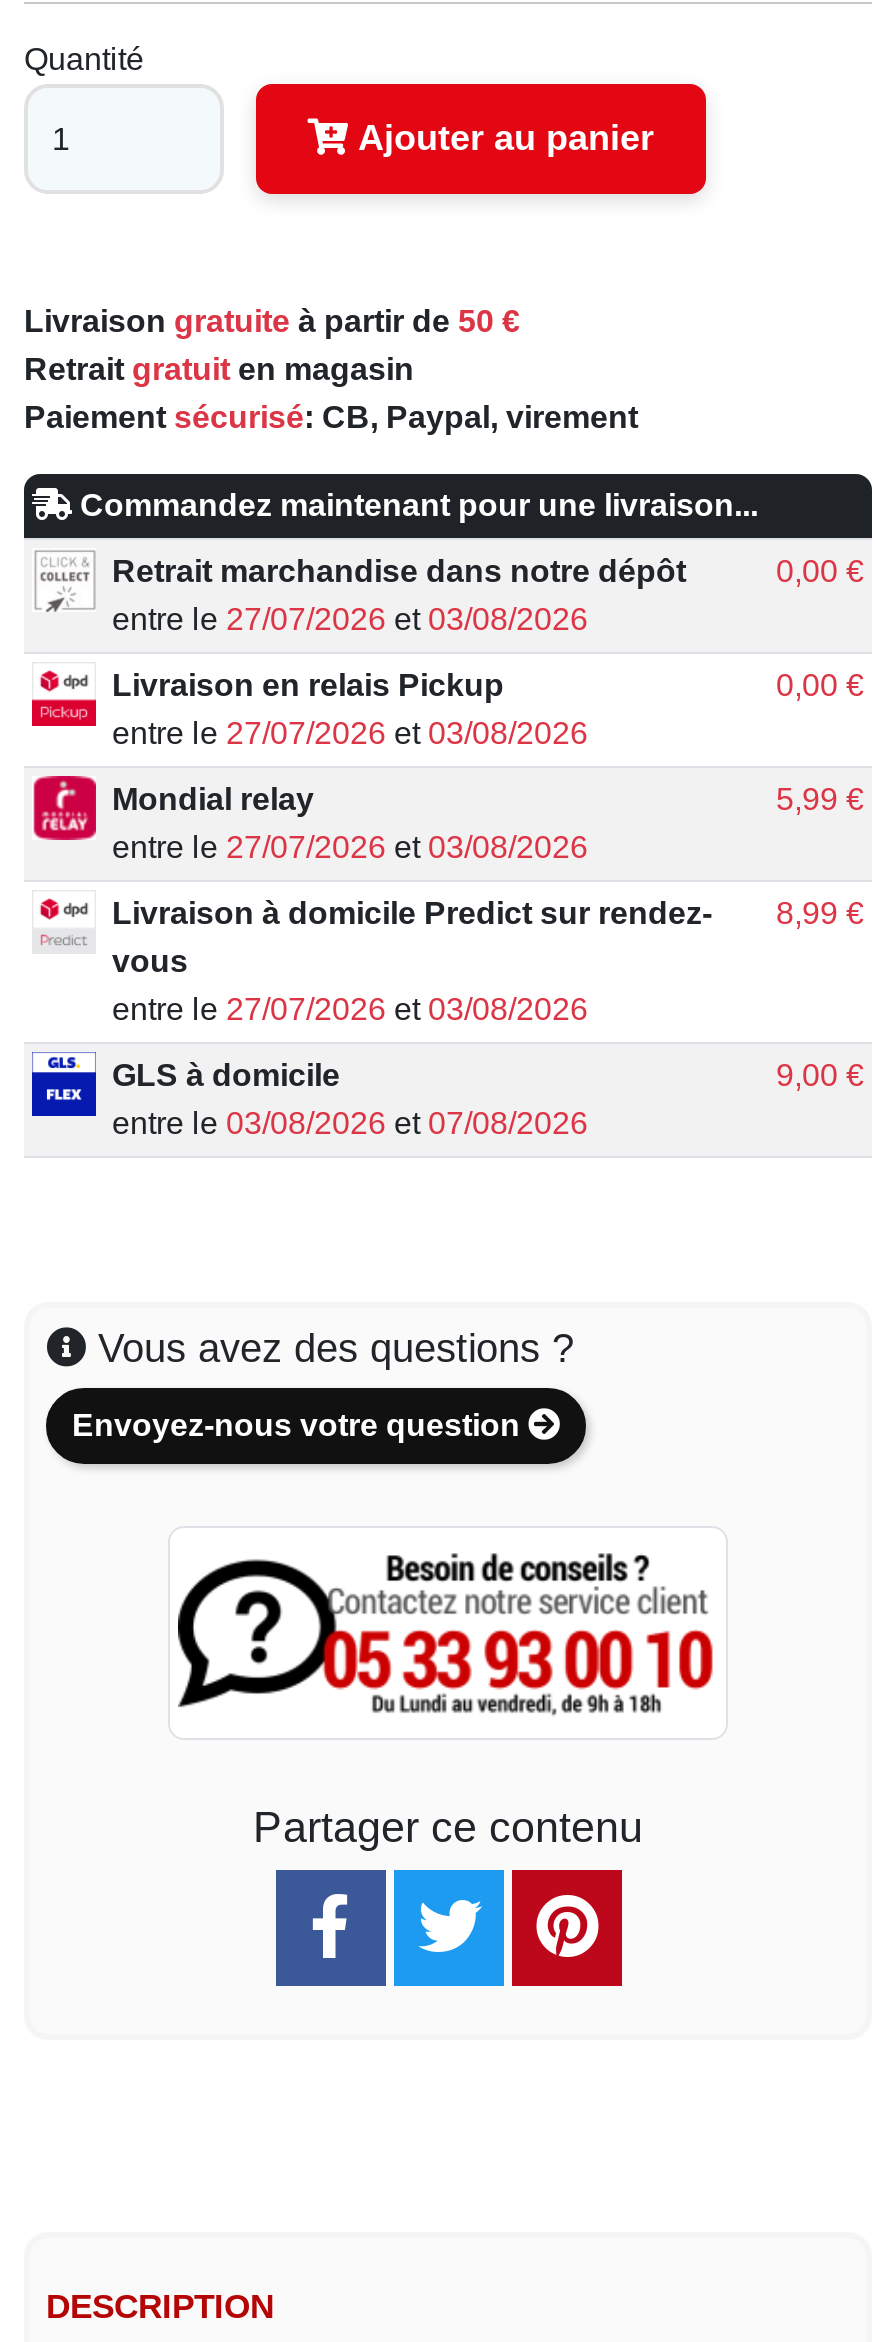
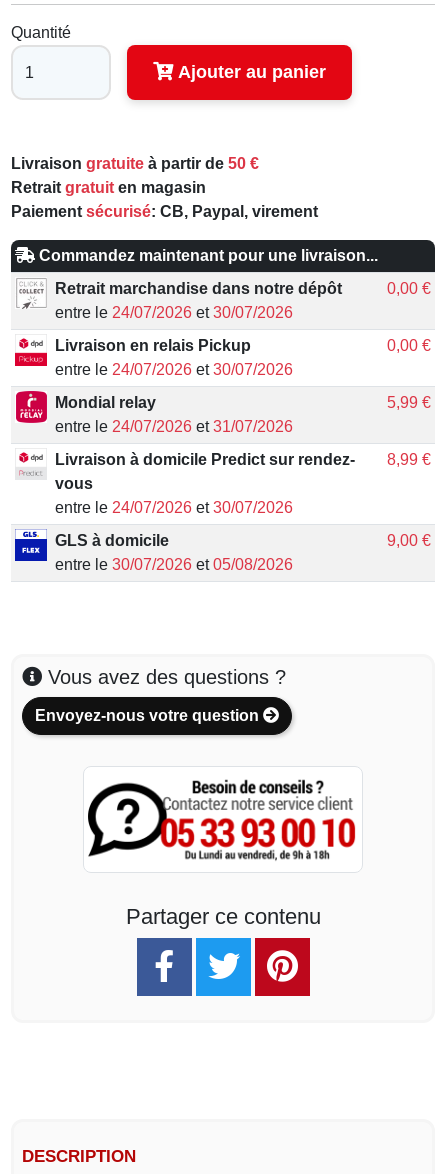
[112,602,588,636] entre le 27/07/2026 et 03/08/2026 -> [55,304,293,321] entre le 24/07/2026 et 30/07/2026
[112,716,588,750] entre le 27/07/2026 et 03/08/2026 -> [55,361,293,378] entre le 24/07/2026 et 30/07/2026
[112,830,588,864] entre le 27/07/2026 et 03/08/2026 -> [55,418,293,435] entre le 24/07/2026 et 31/07/2026
[112,992,588,1026] entre le 27/07/2026 et 03/08/2026 -> [55,499,293,516] entre le 24/07/2026 et 30/07/2026
[112,1106,588,1140] entre le 03/08/2026 et 07/08/2026 -> [55,556,293,573] entre le 30/07/2026 et 05/08/2026

